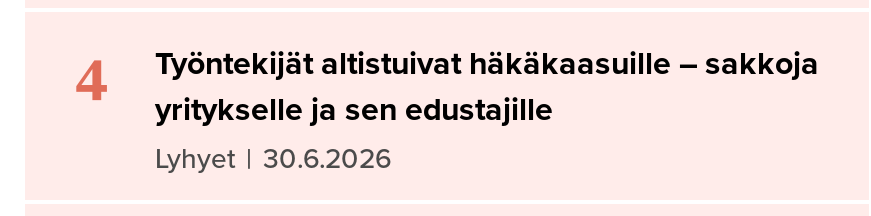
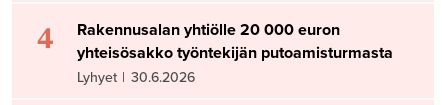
[155,44,819,130] Työntekijät altistuivat häkäkaasuille – sakkoja | yritykselle ja sen edustajille -> [77,20,393,63] Rakennusalan yhtiölle 20 000 euron | yhteisösakko työntekijän putoamisturmasta

